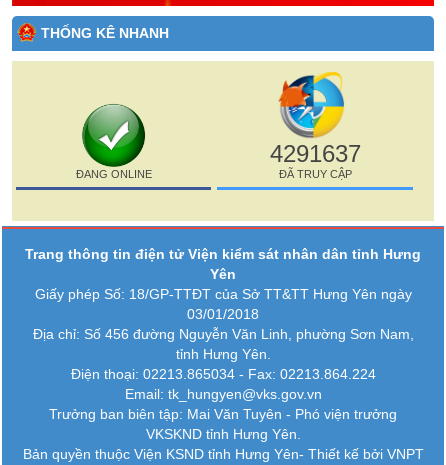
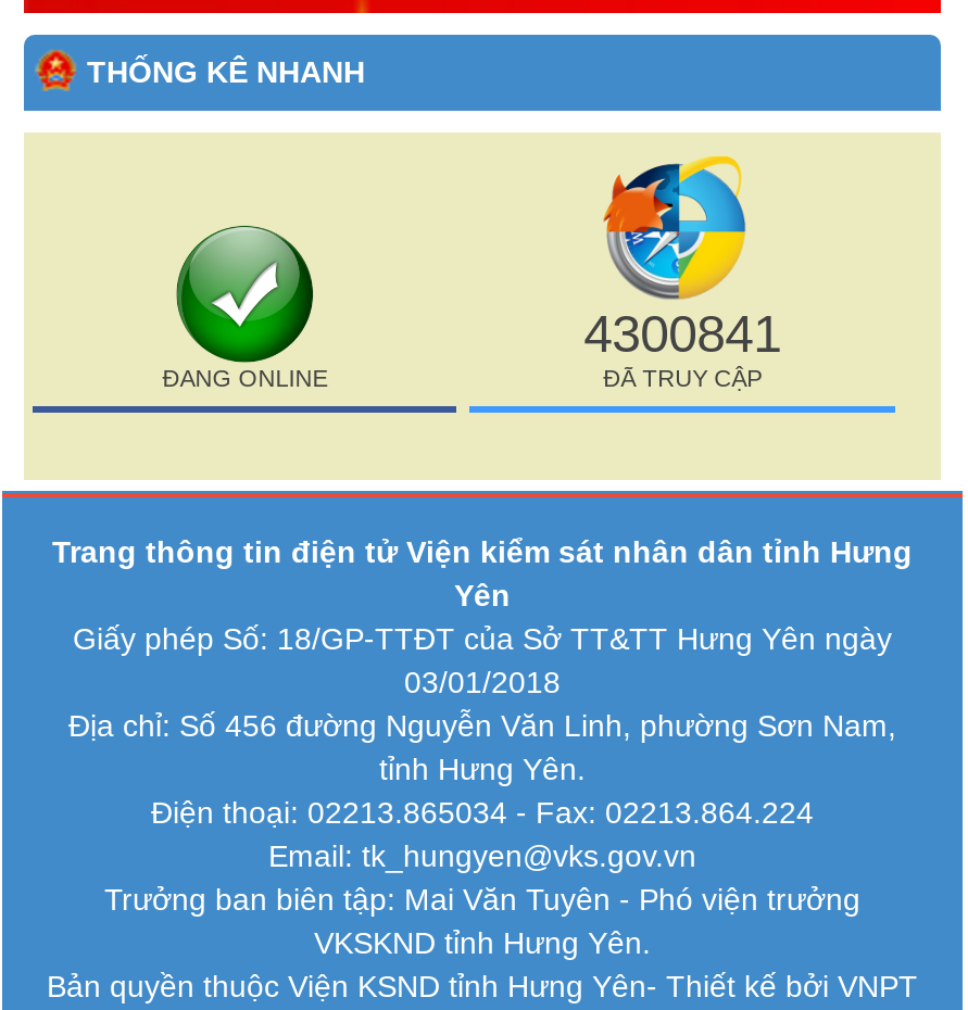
[270,140,361,167] 4291637 -> [584,304,781,363] 4300841

